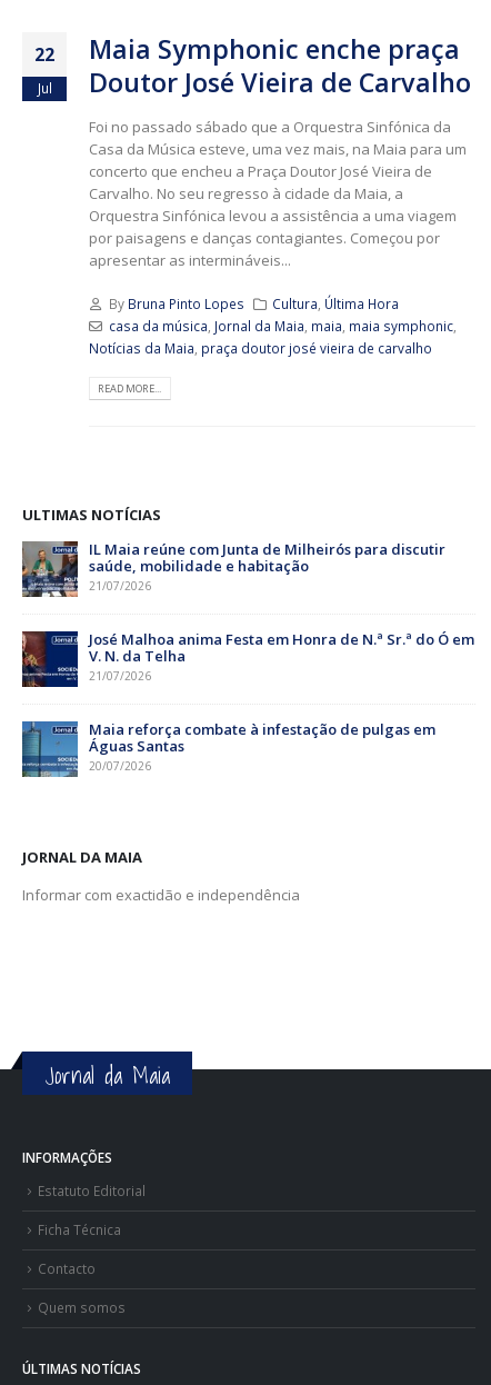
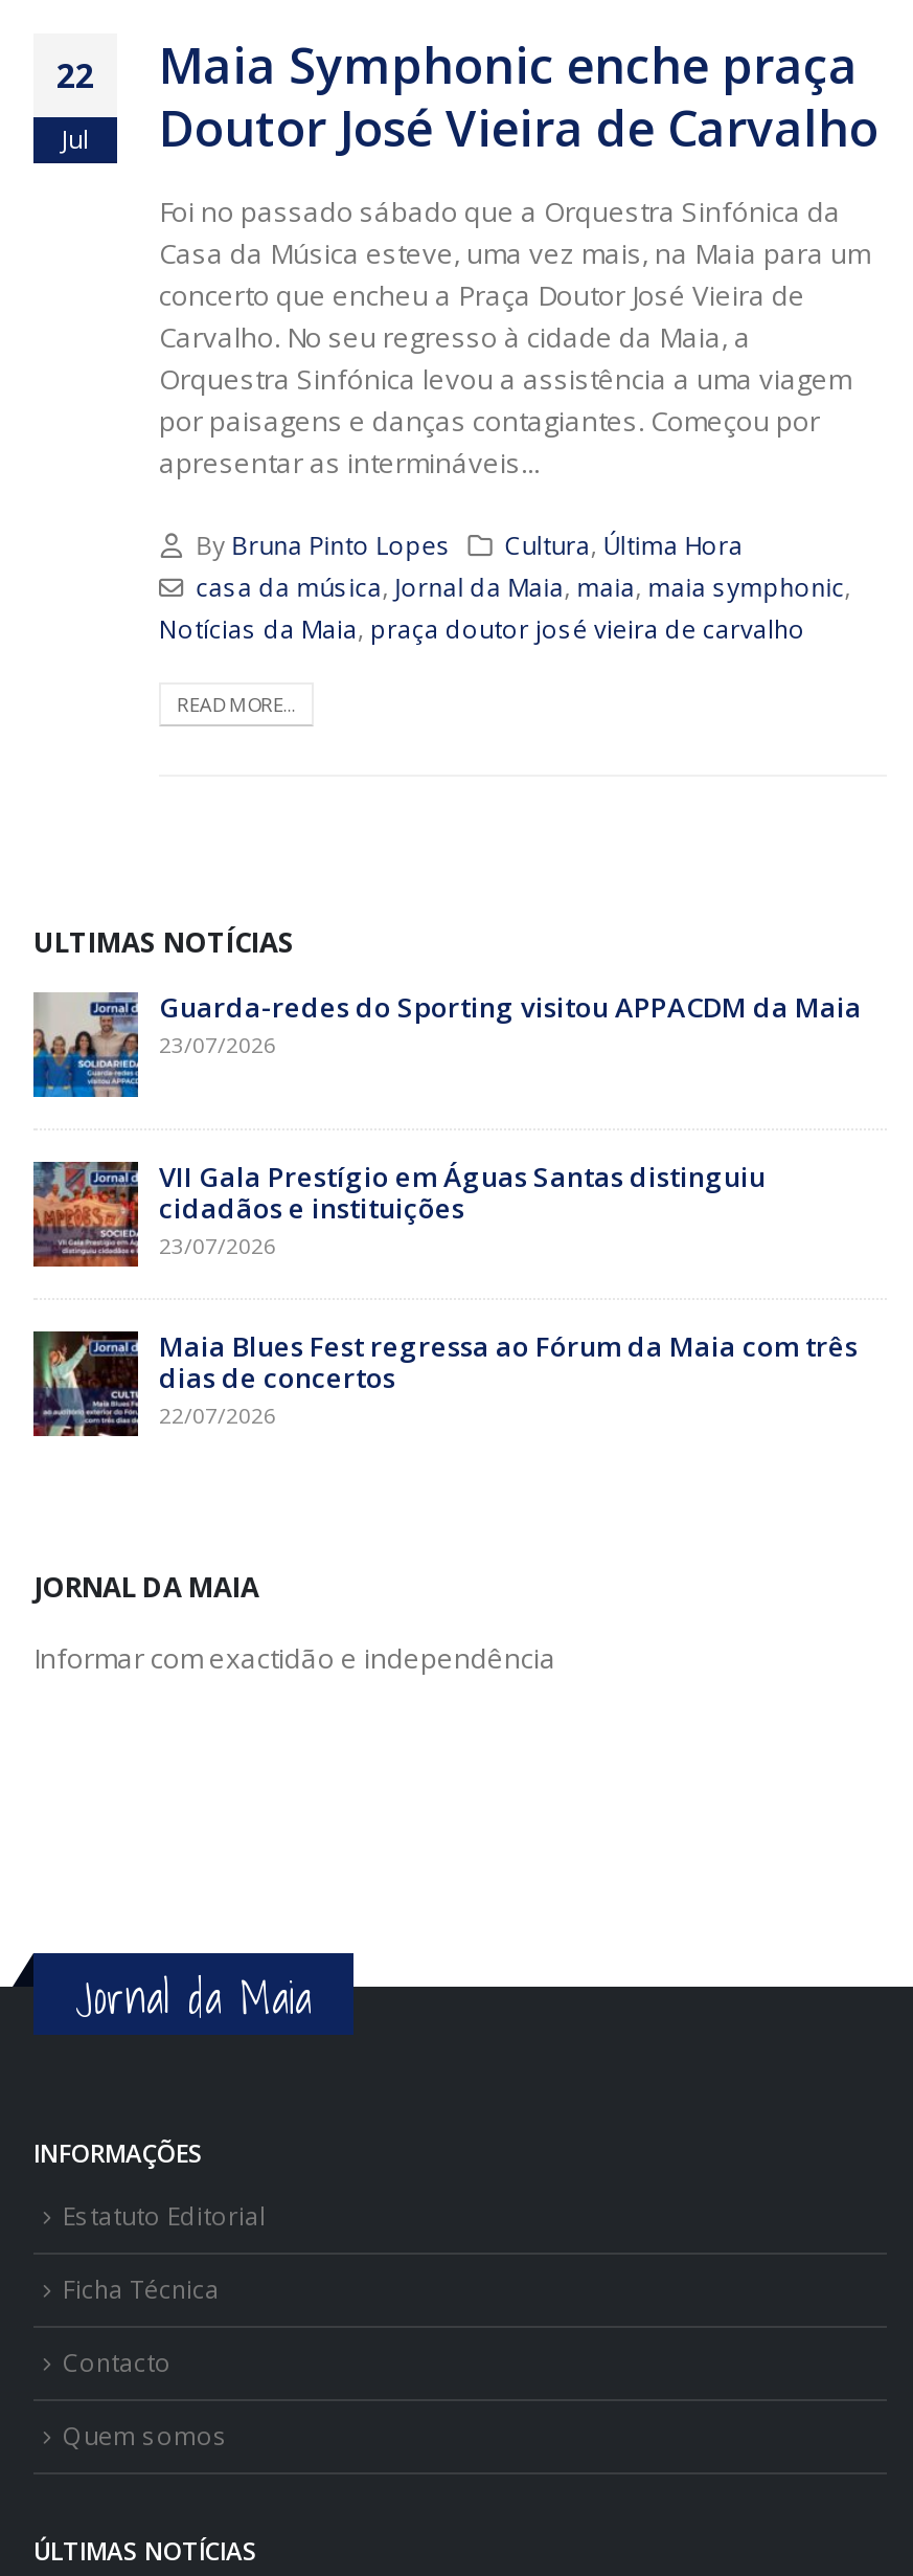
[21,539,445,598] [image] | IL Maia reúne com Junta de Milheirós para discutir | saúde, mobilidade e habitação | 21/07/2026 -> [31,987,862,1099] [image] | Guarda-redes do Sporting visitou APPACDM da Maia | 23/07/2026
[21,629,474,688] [image] | José Malhoa anima Festa em Honra de N.ª Sr.ª do Ó em | V. N. da Telha | 21/07/2026 -> [31,1157,766,1269] [image] | VII Gala Prestígio em Águas Santas distinguiu | cidadãos e instituições | 23/07/2026
[21,719,435,778] [image] | Maia reforça combate à infestação de pulgas em | Águas Santas | 20/07/2026 -> [31,1327,858,1438] [image] | Maia Blues Fest regressa ao Fórum da Maia com três | dias de concertos | 22/07/2026

